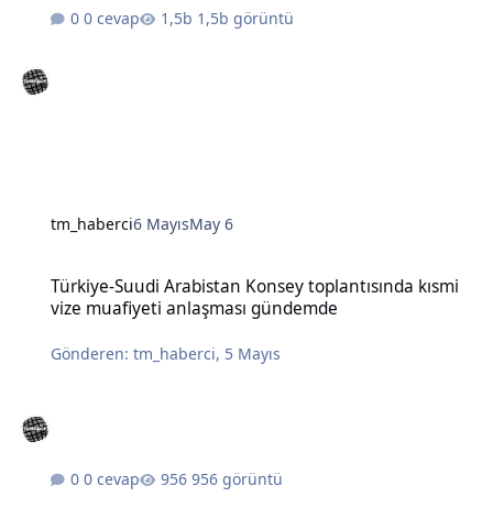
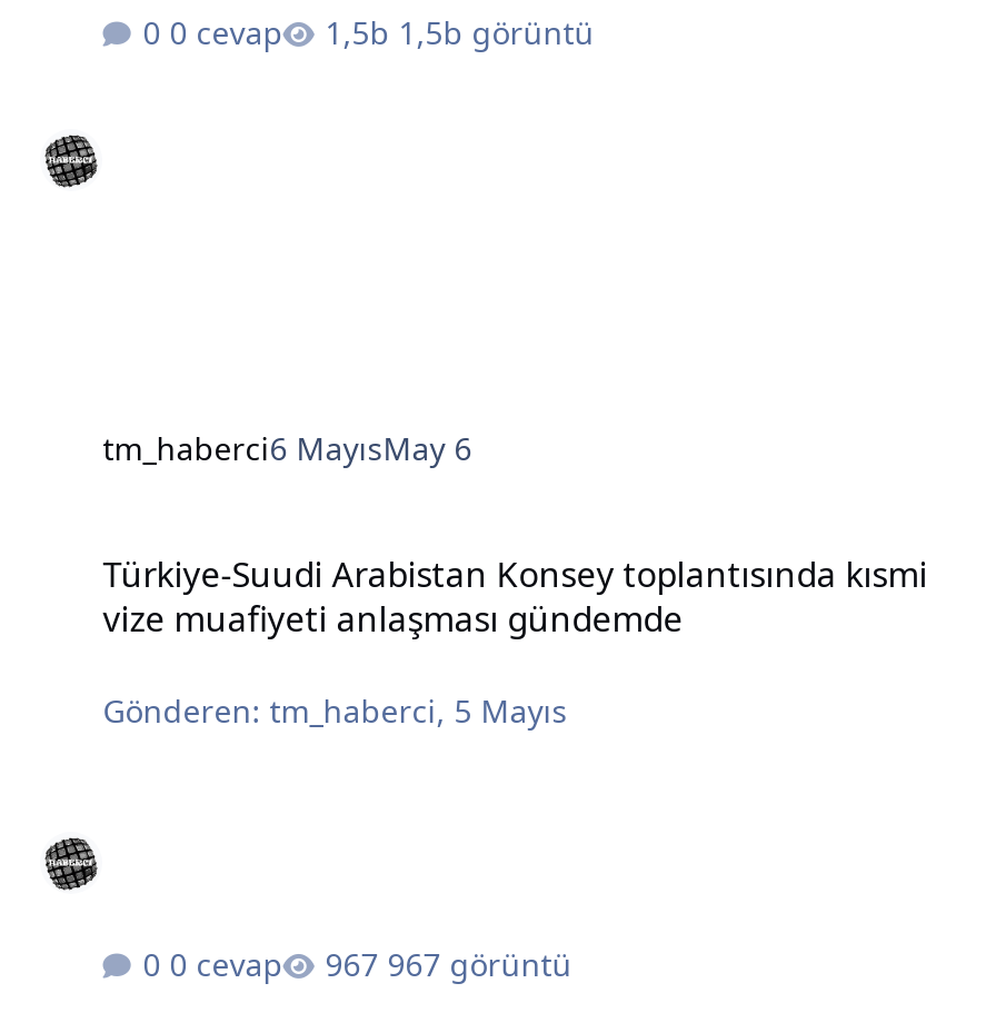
[192,468,283,489] 956 görüntü -> [387,943,572,985] 967 görüntü

